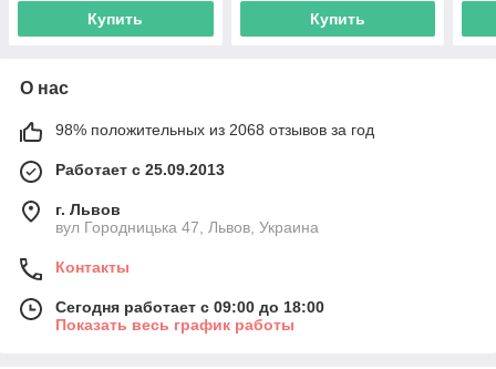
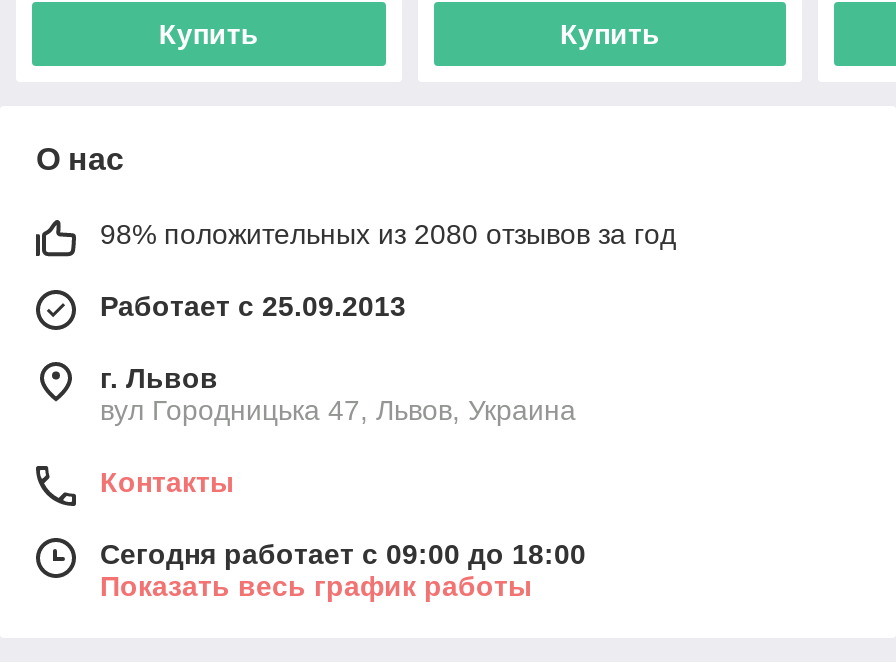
[55,121,374,139] 98% положительных из 2068 отзывов за год -> [100,218,676,250] 98% положительных из 2080 отзывов за год

